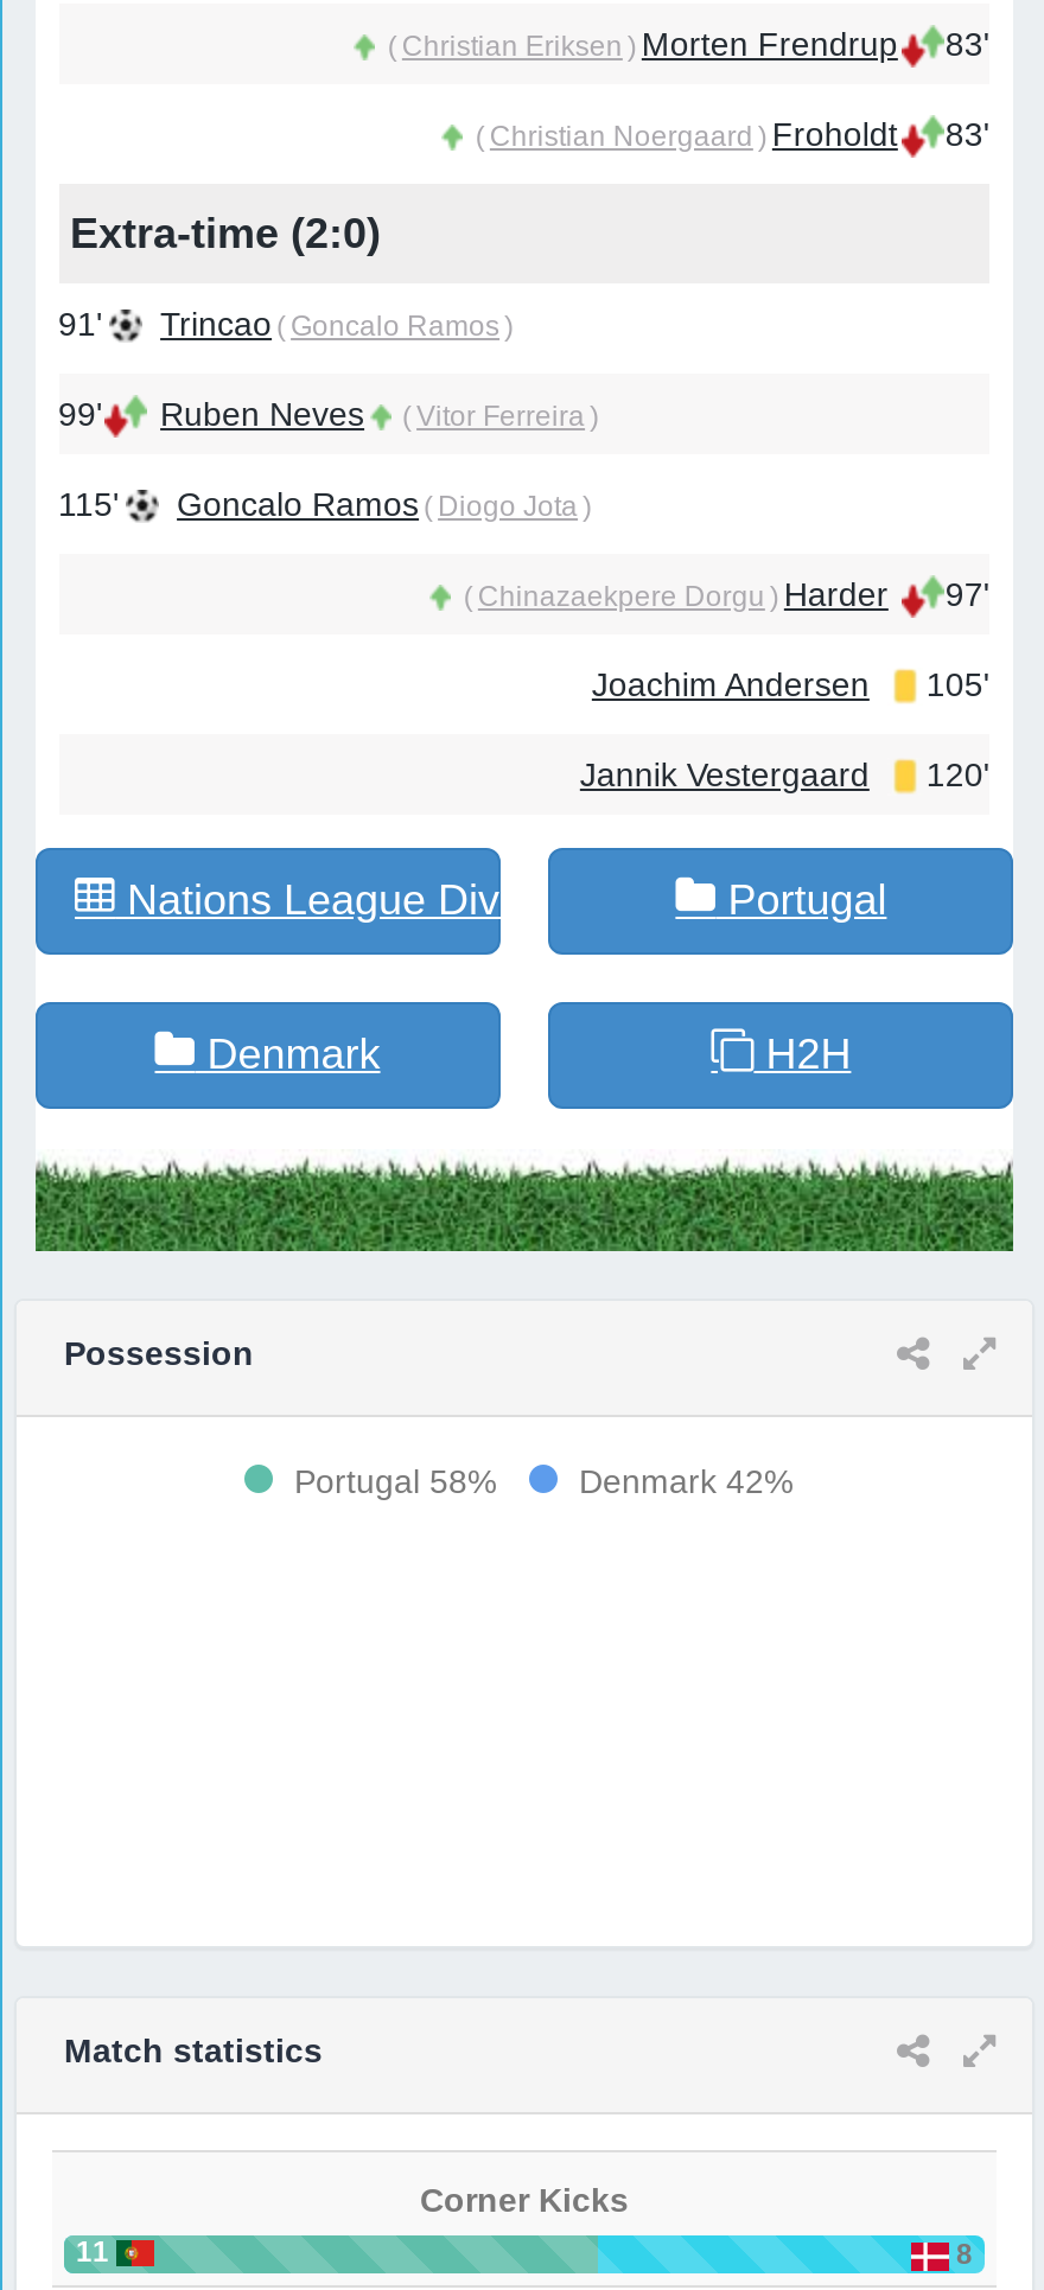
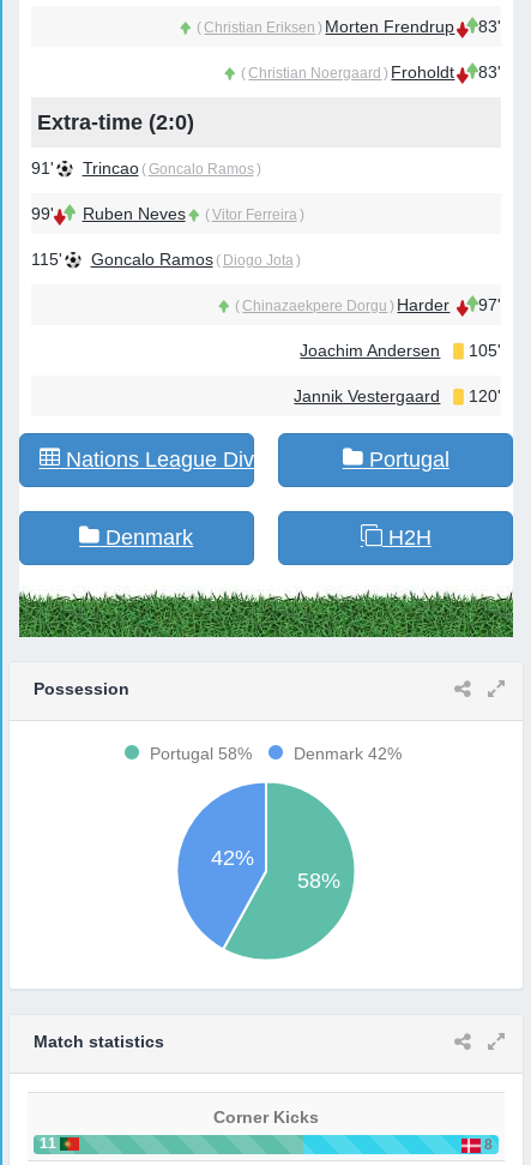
none -> [176,782,356,961] [image]

